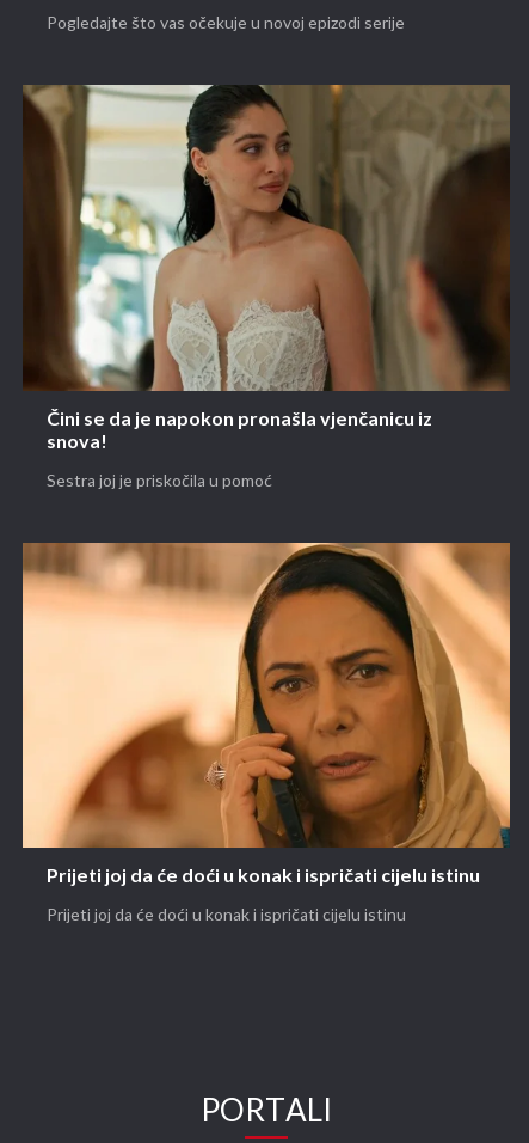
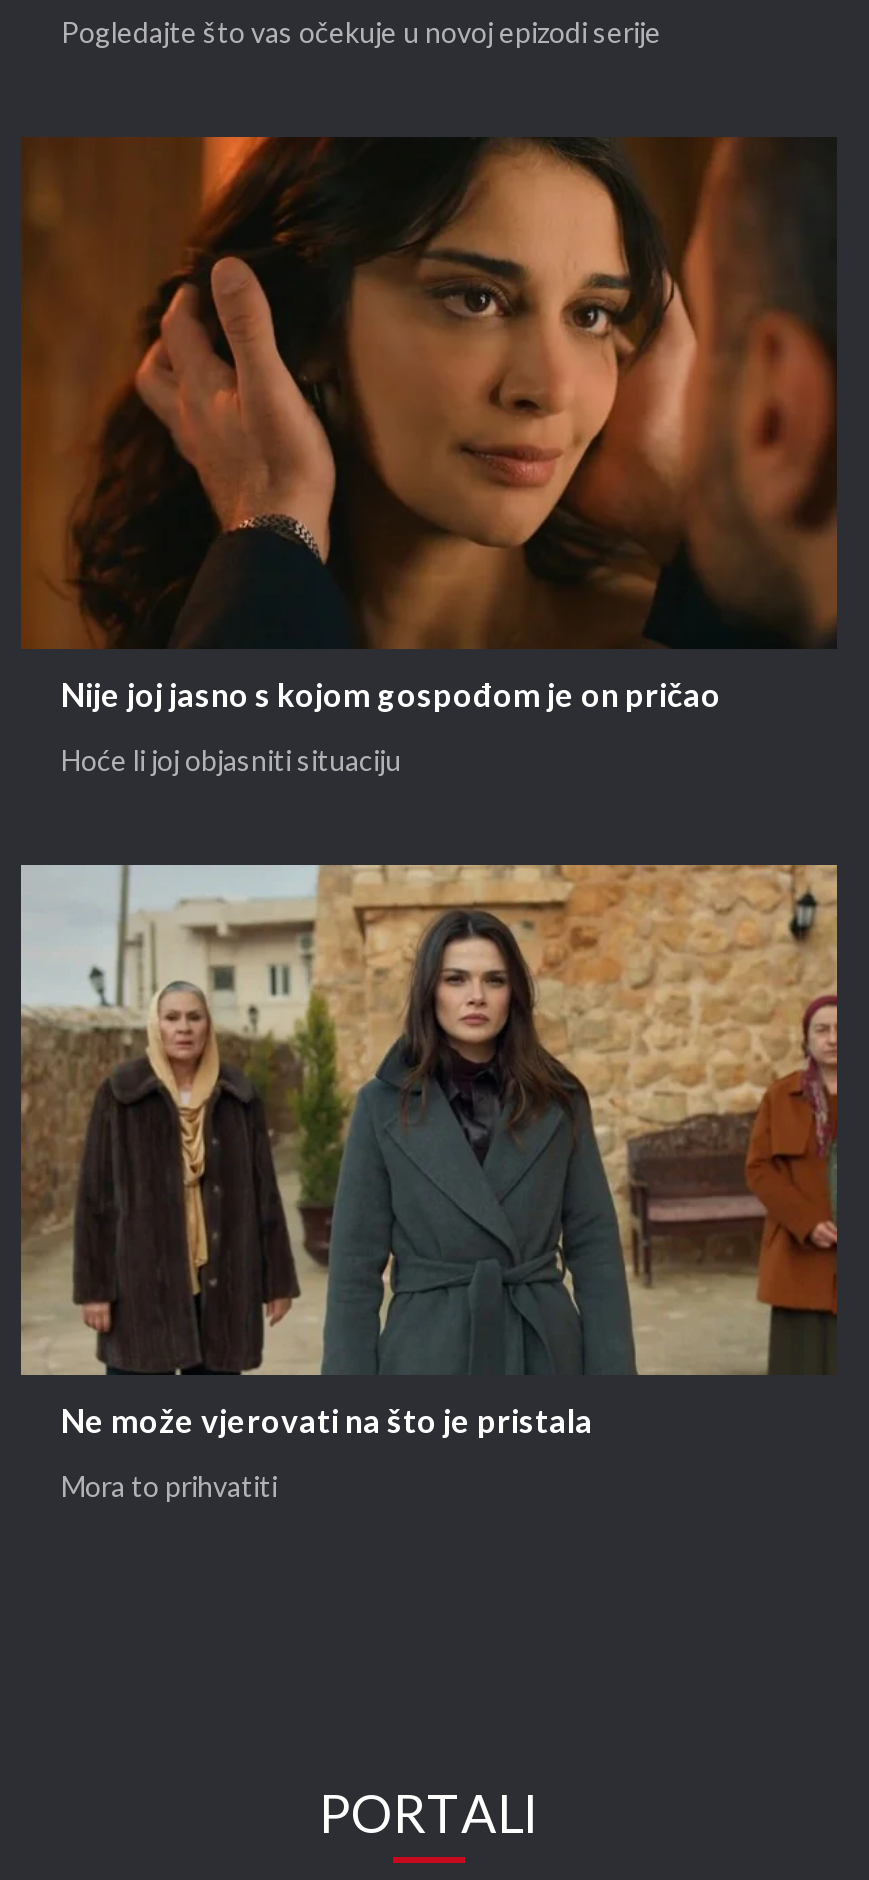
[23,84,510,454] [image] | Čini se da je napokon pronašla vjenčanicu iz | snova! -> [21,135,837,717] [image] | Nije joj jasno s kojom gospođom je on pričao
[47,471,272,491] Sestra joj je priskočila u pomoć -> [61,745,401,779] Hoće li joj objasniti situaciju
[21,542,511,889] [image] | Prijeti joj da će doći u konak i ispričati cijelu istinu -> [19,863,839,1444] [image] | Ne može vjerovati na što je pristala
[47,906,406,926] Prijeti joj da će doći u konak i ispričati cijelu istinu -> [61,1472,277,1506] Mora to prihvatiti

